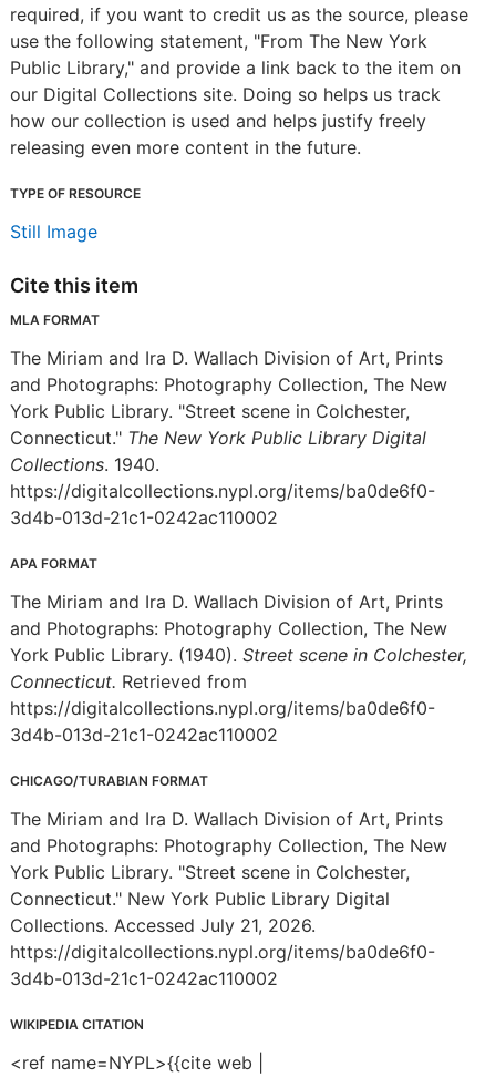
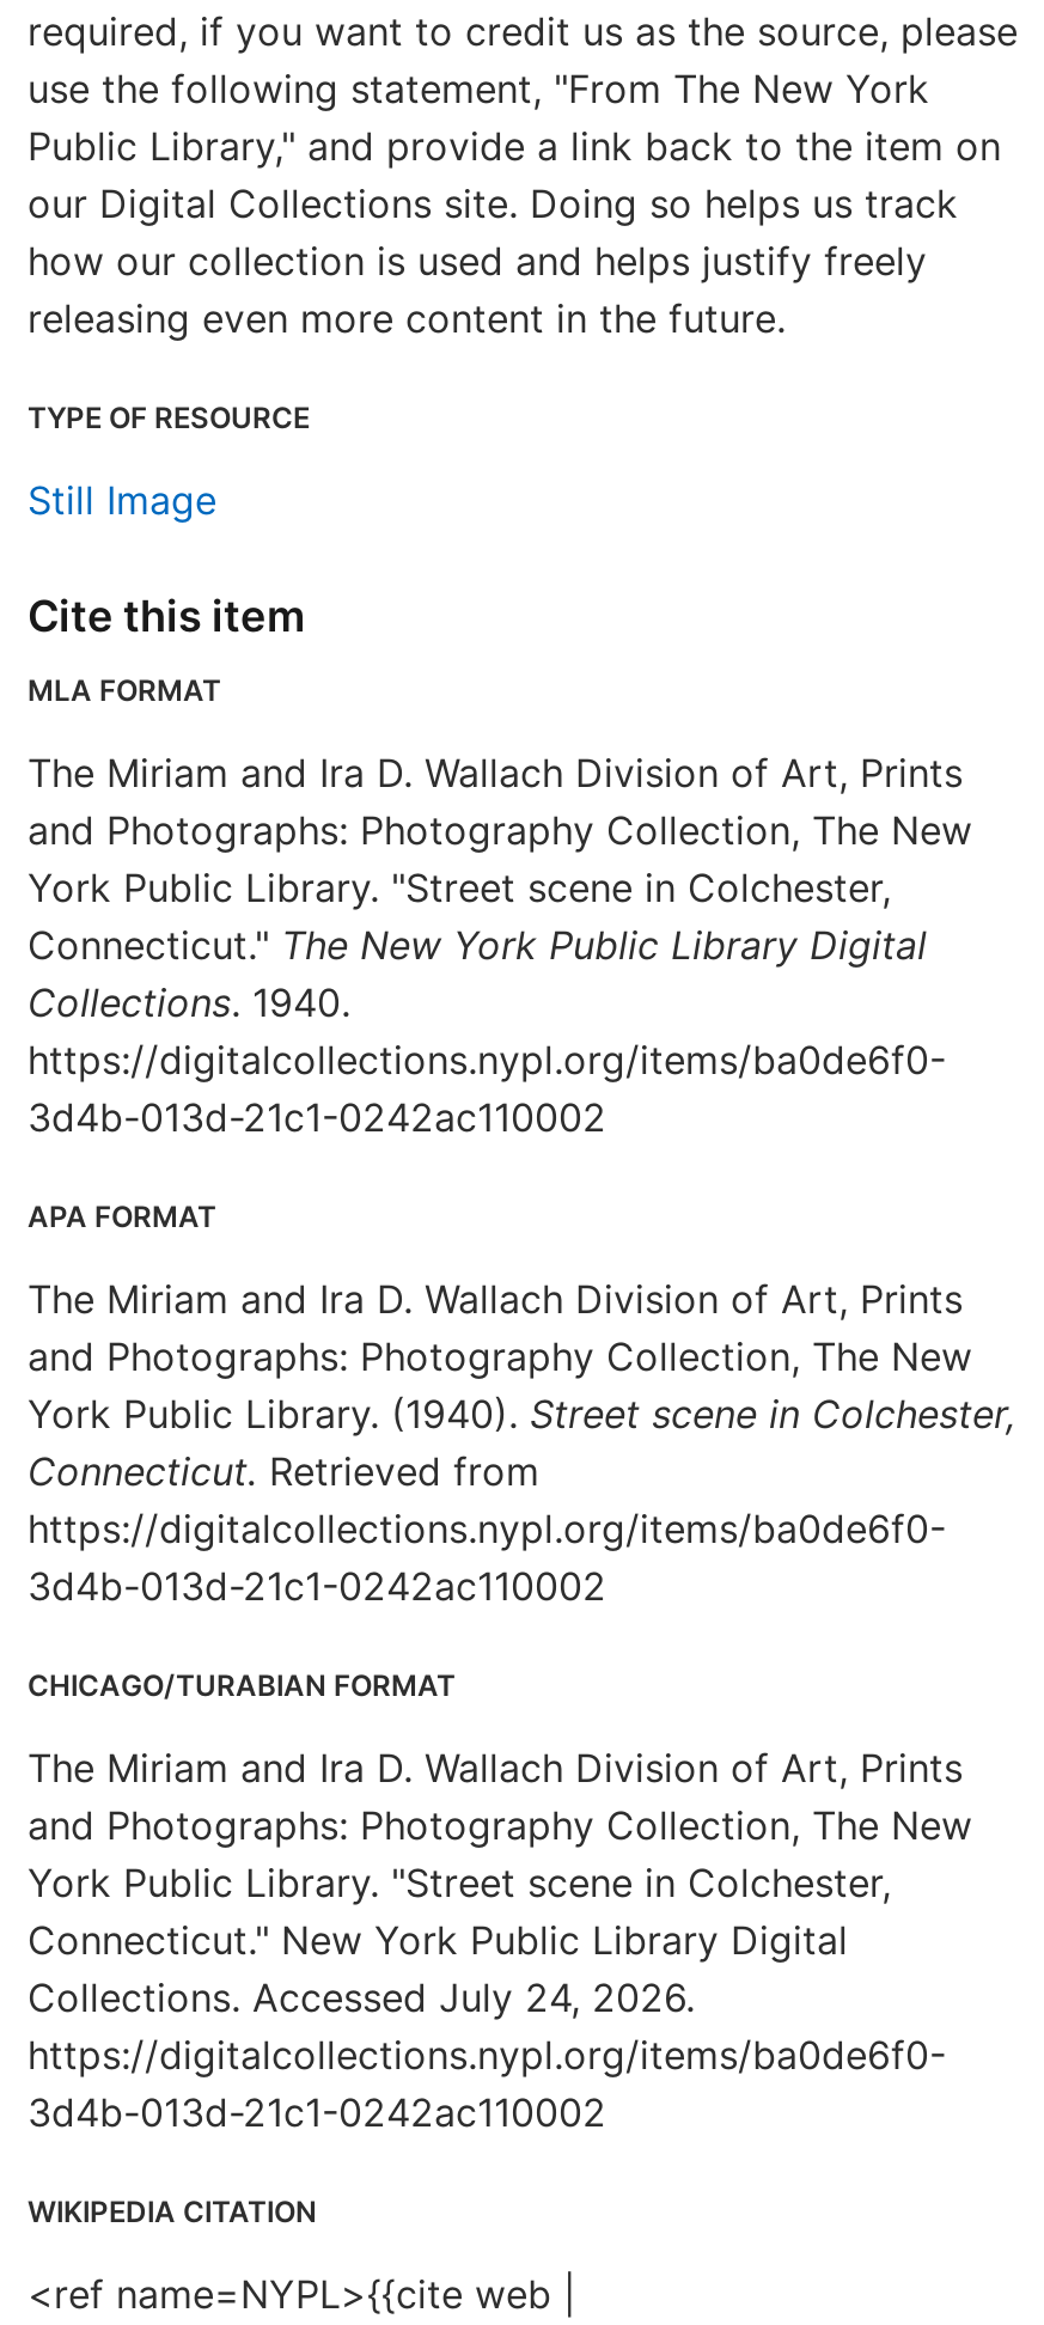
[10,914,316,936] Collections. Accessed July 21, 2026. -> [28,1973,695,2021] Collections. Accessed July 24, 2026.

